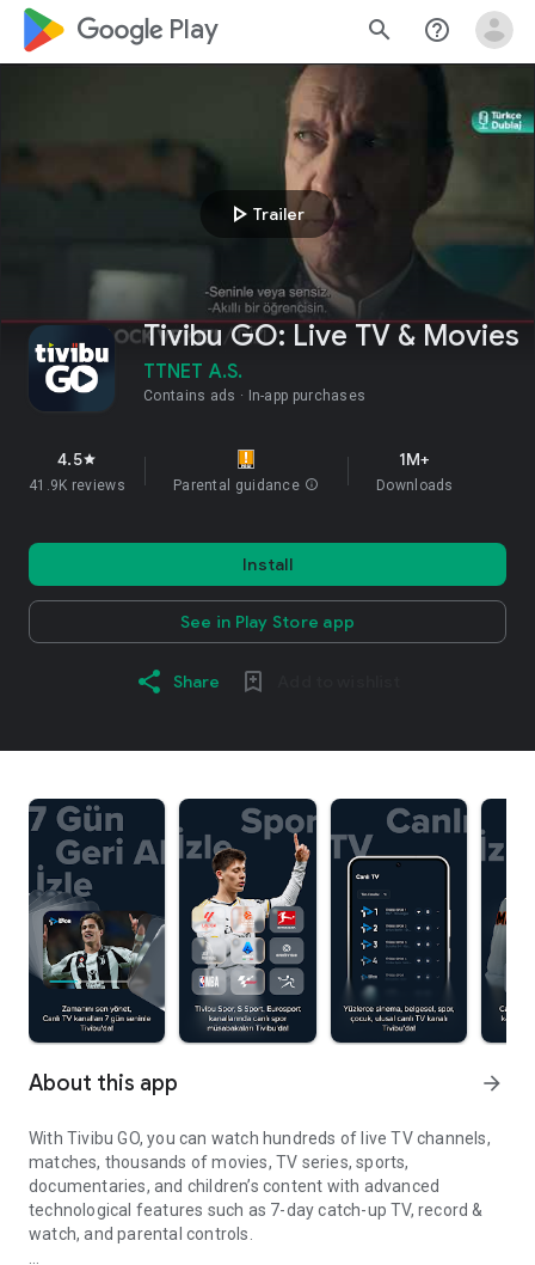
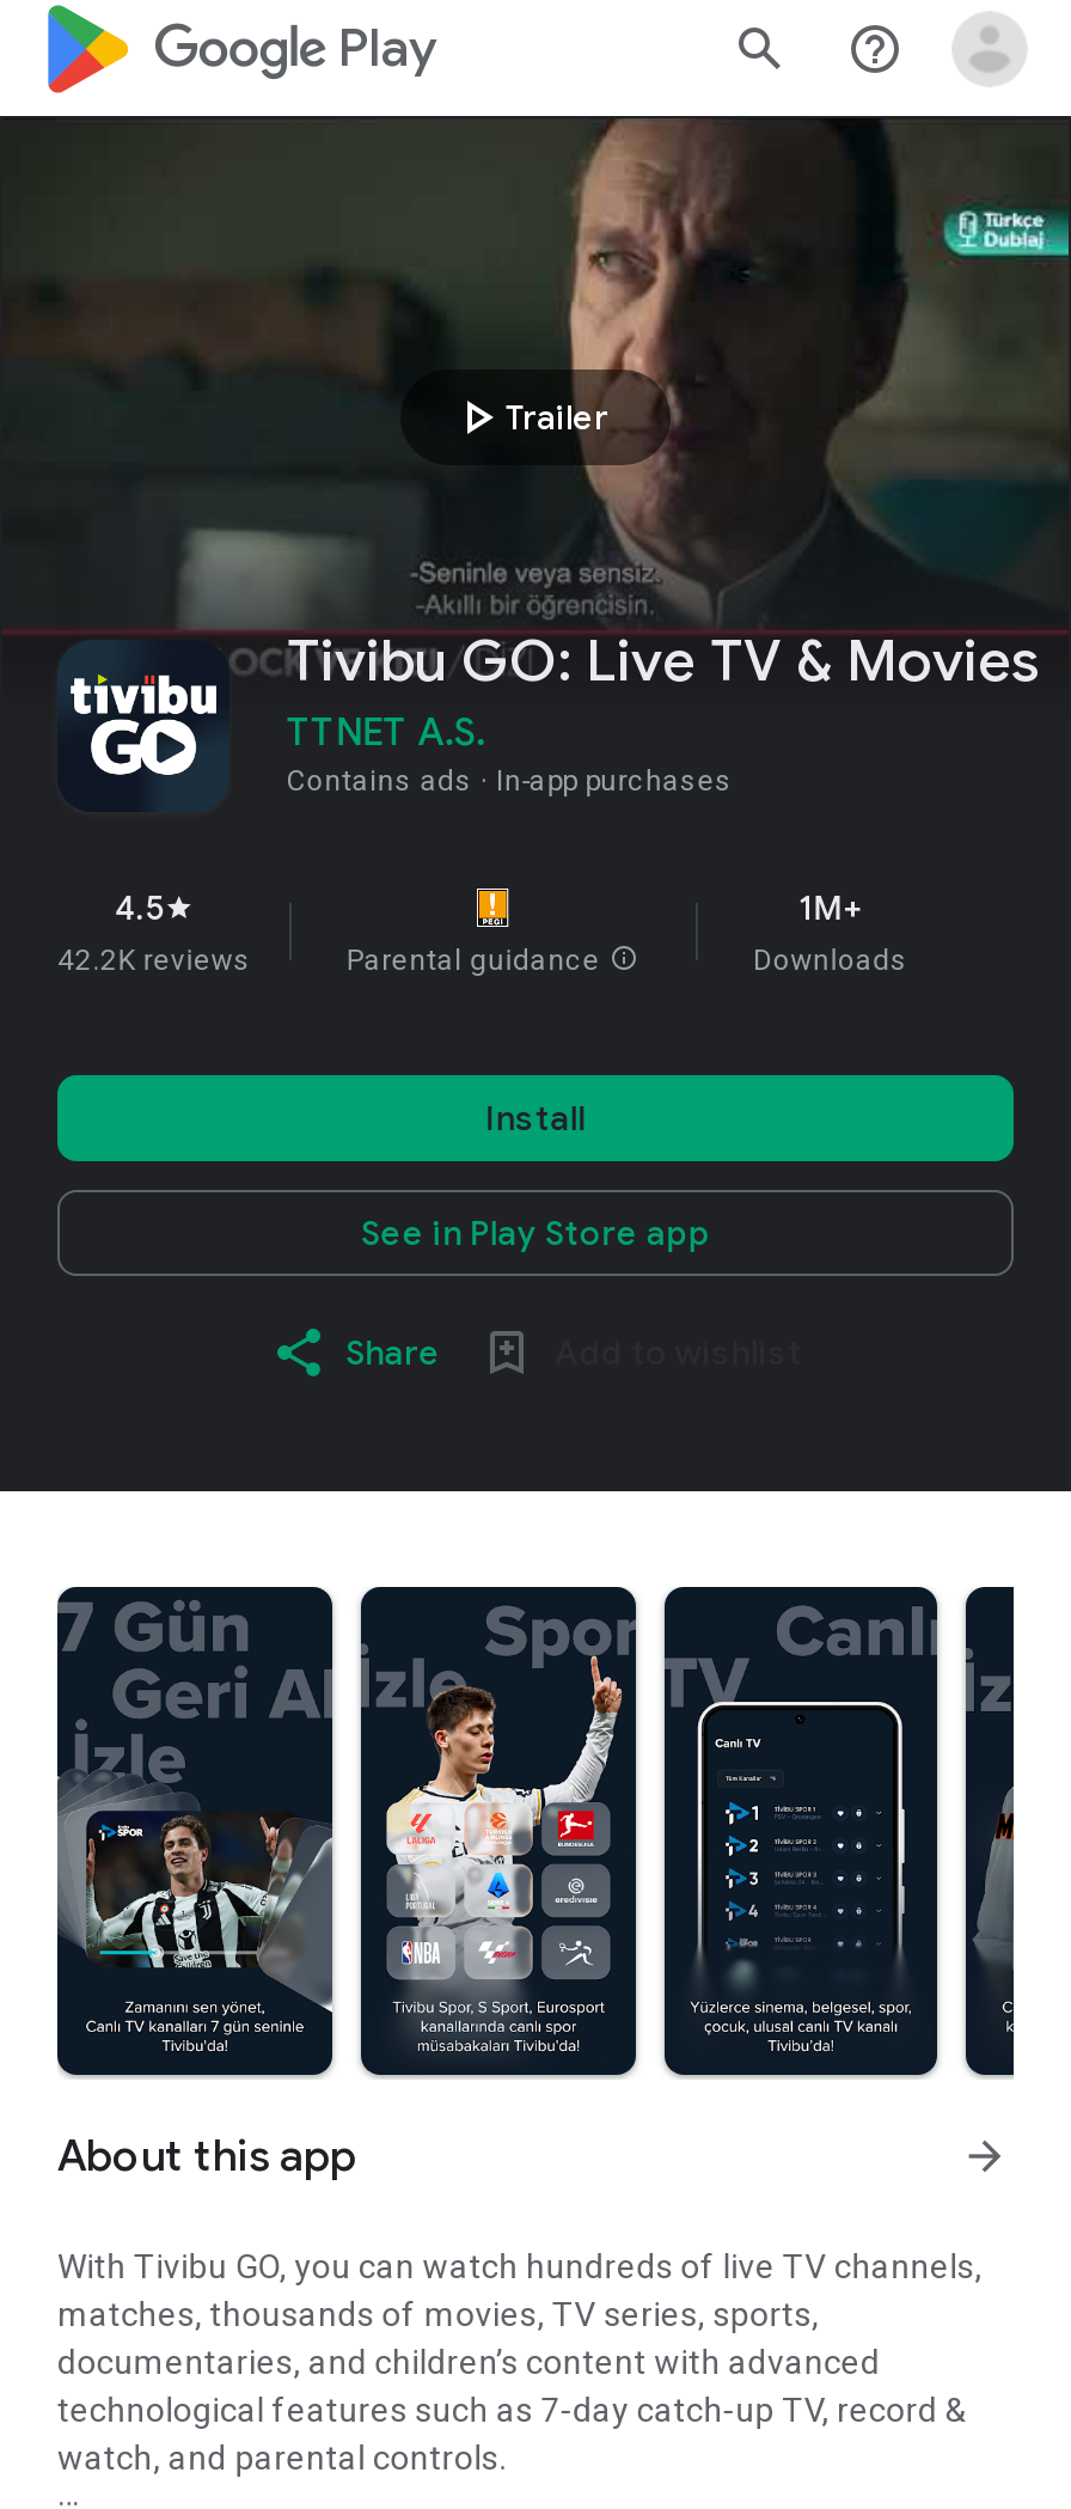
[29,477,125,494] 41.9K reviews -> [57,944,251,977] 42.2K reviews

